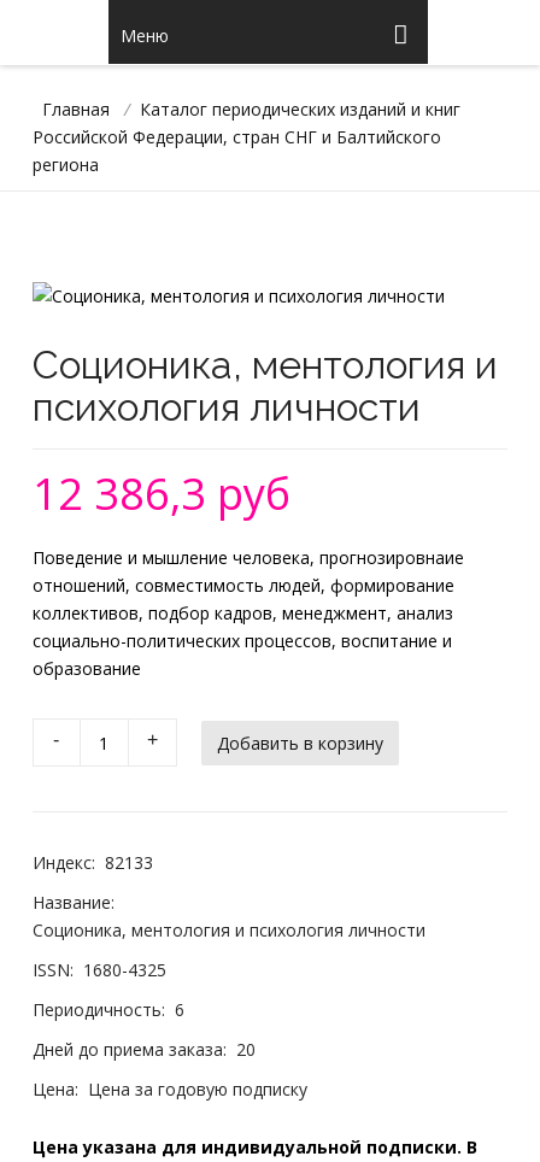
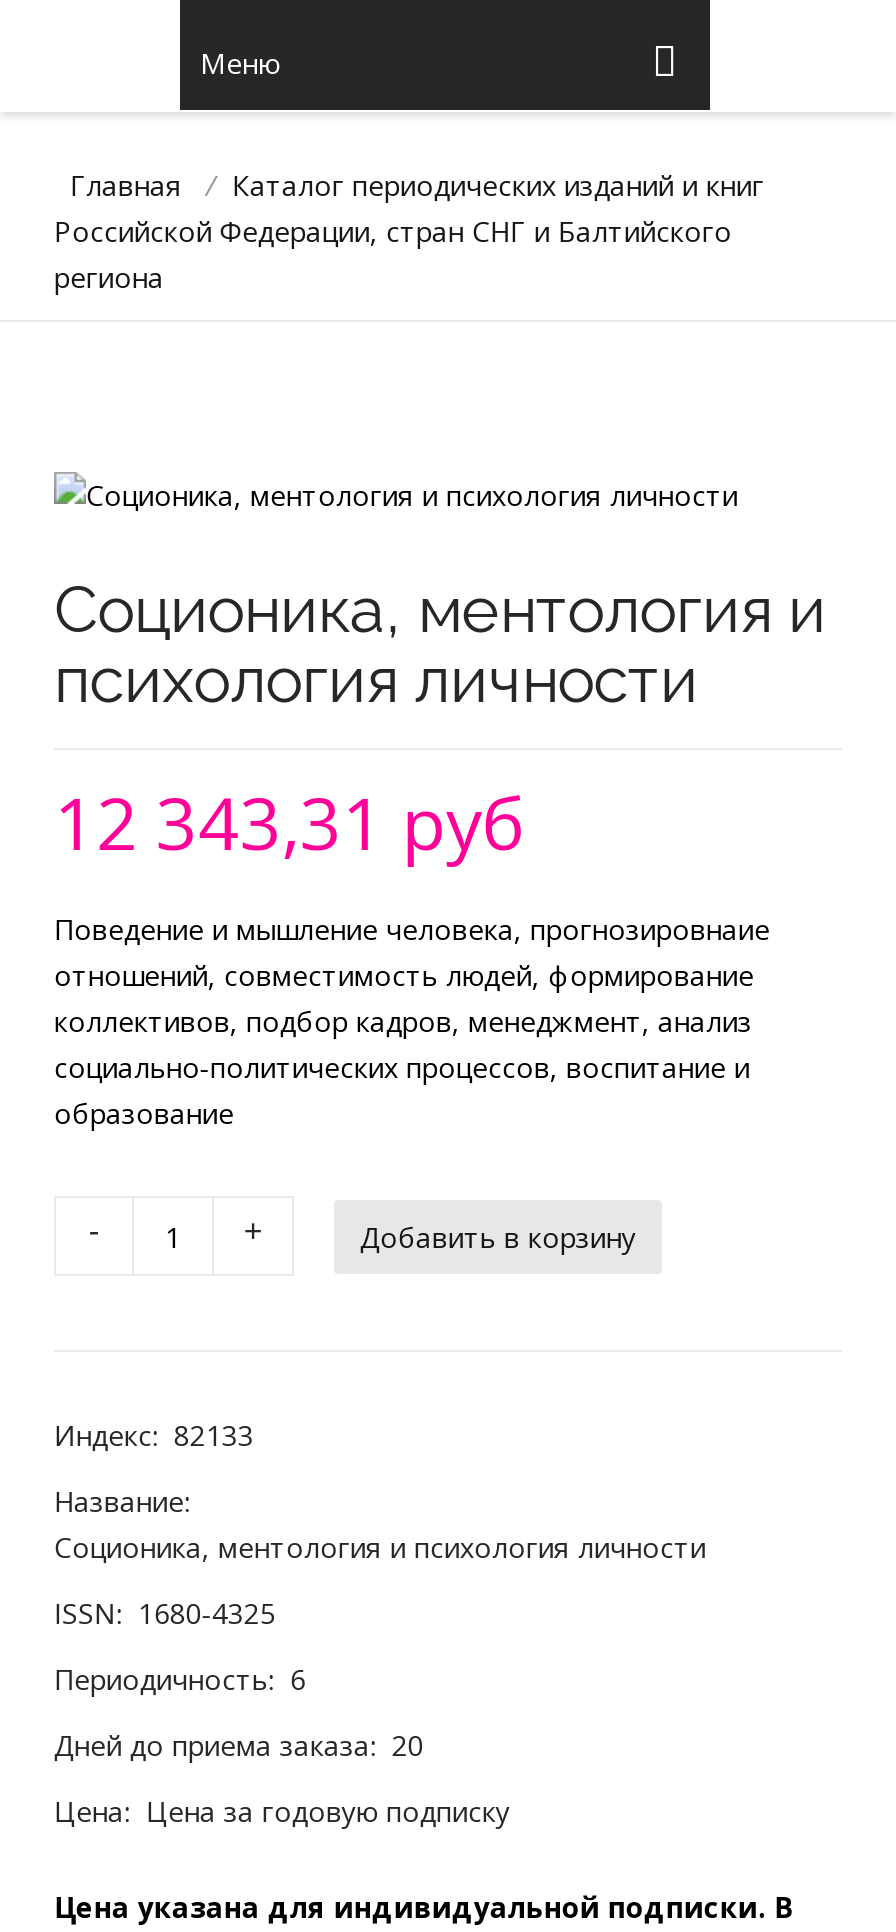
[32,464,290,523] 12 386,3 руб -> [54,774,524,872] 12 343,31 руб

